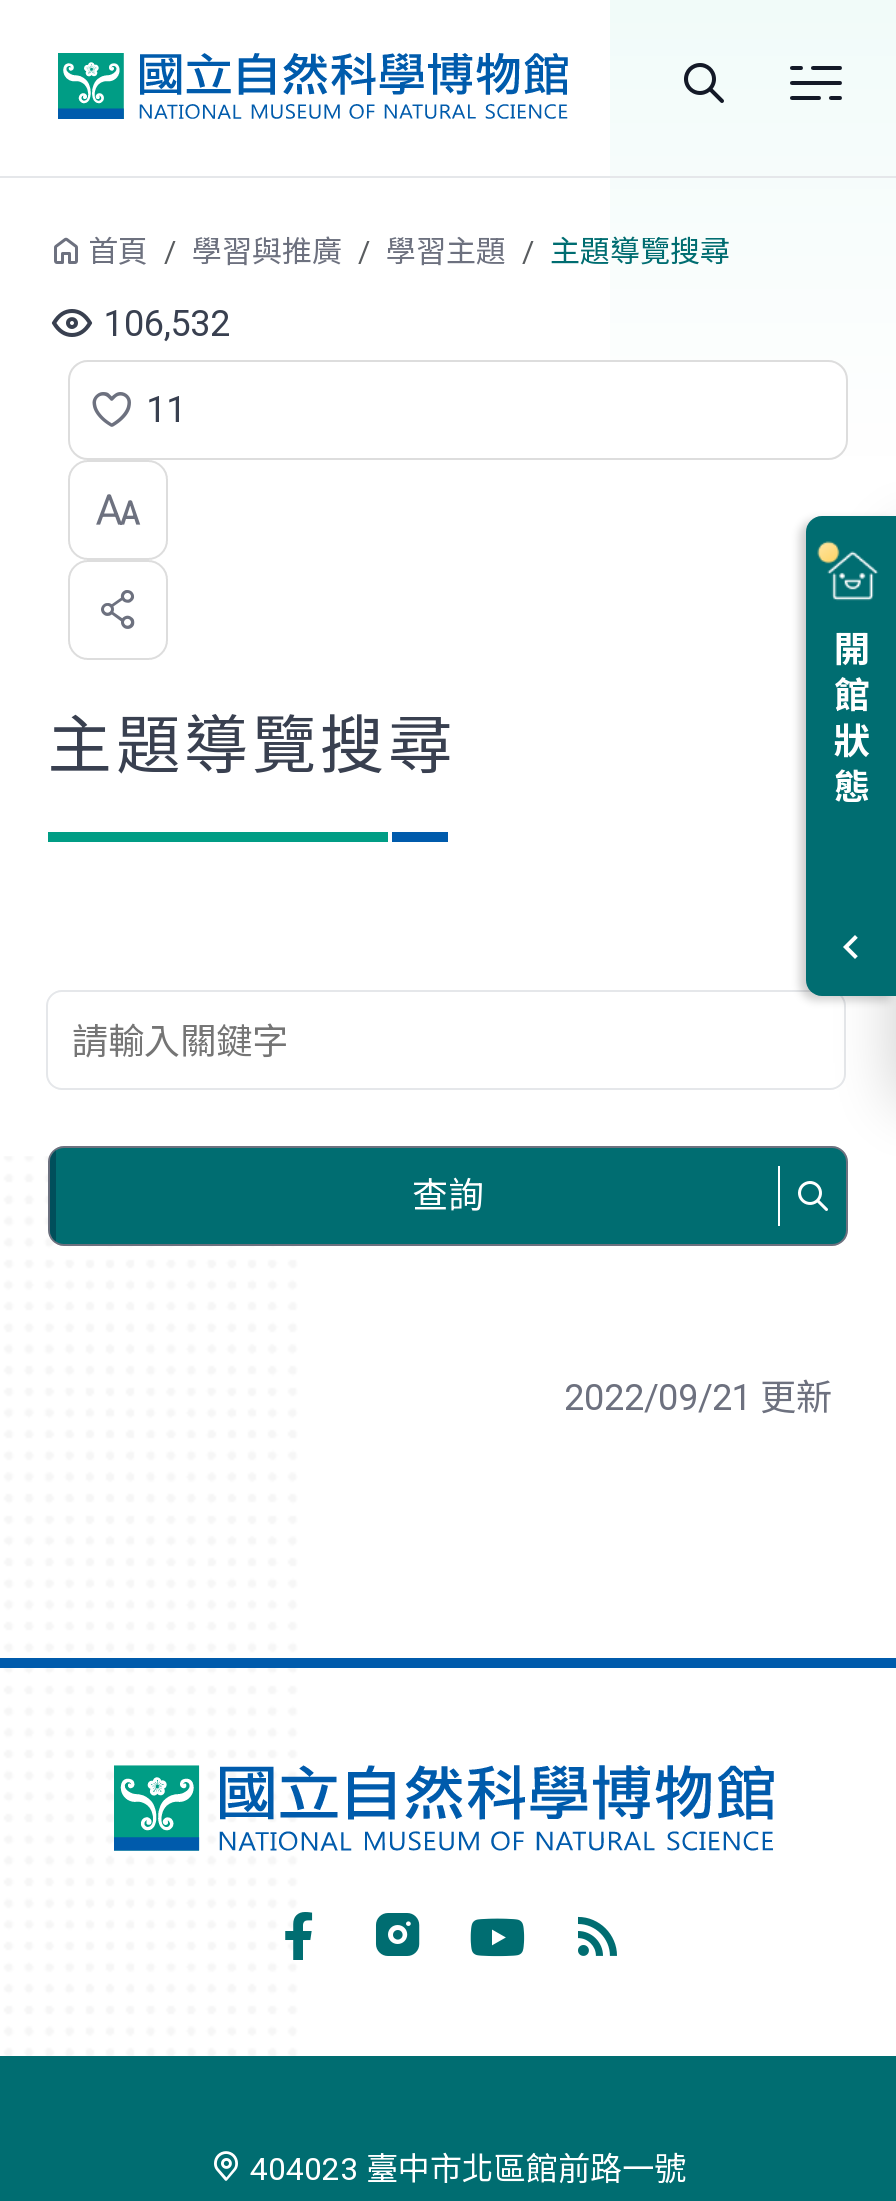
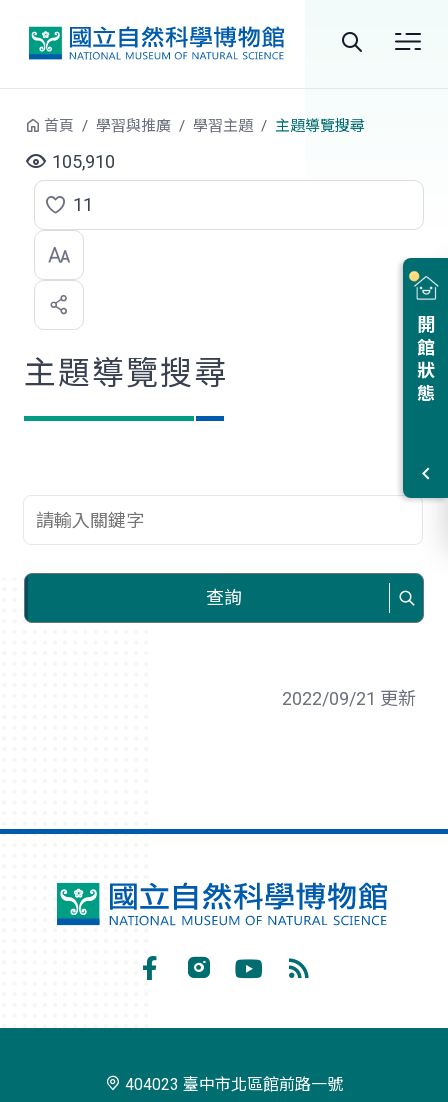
[104,302,230,344] 106,532 -> [52,151,115,172] 105,910

